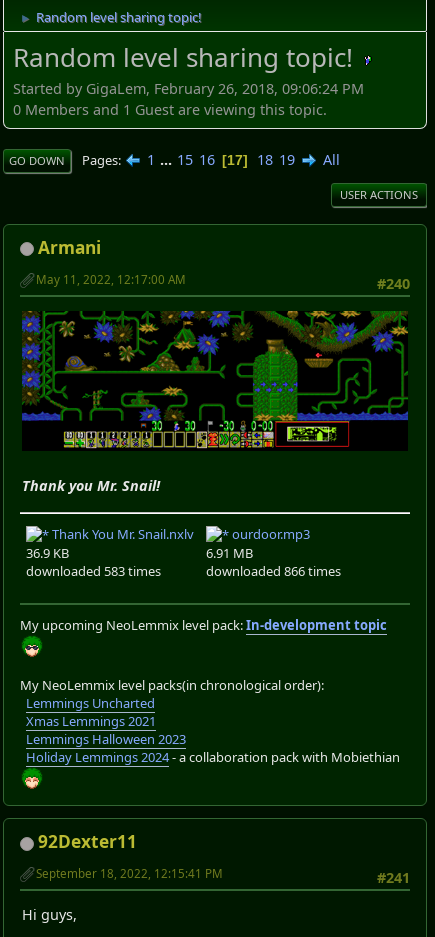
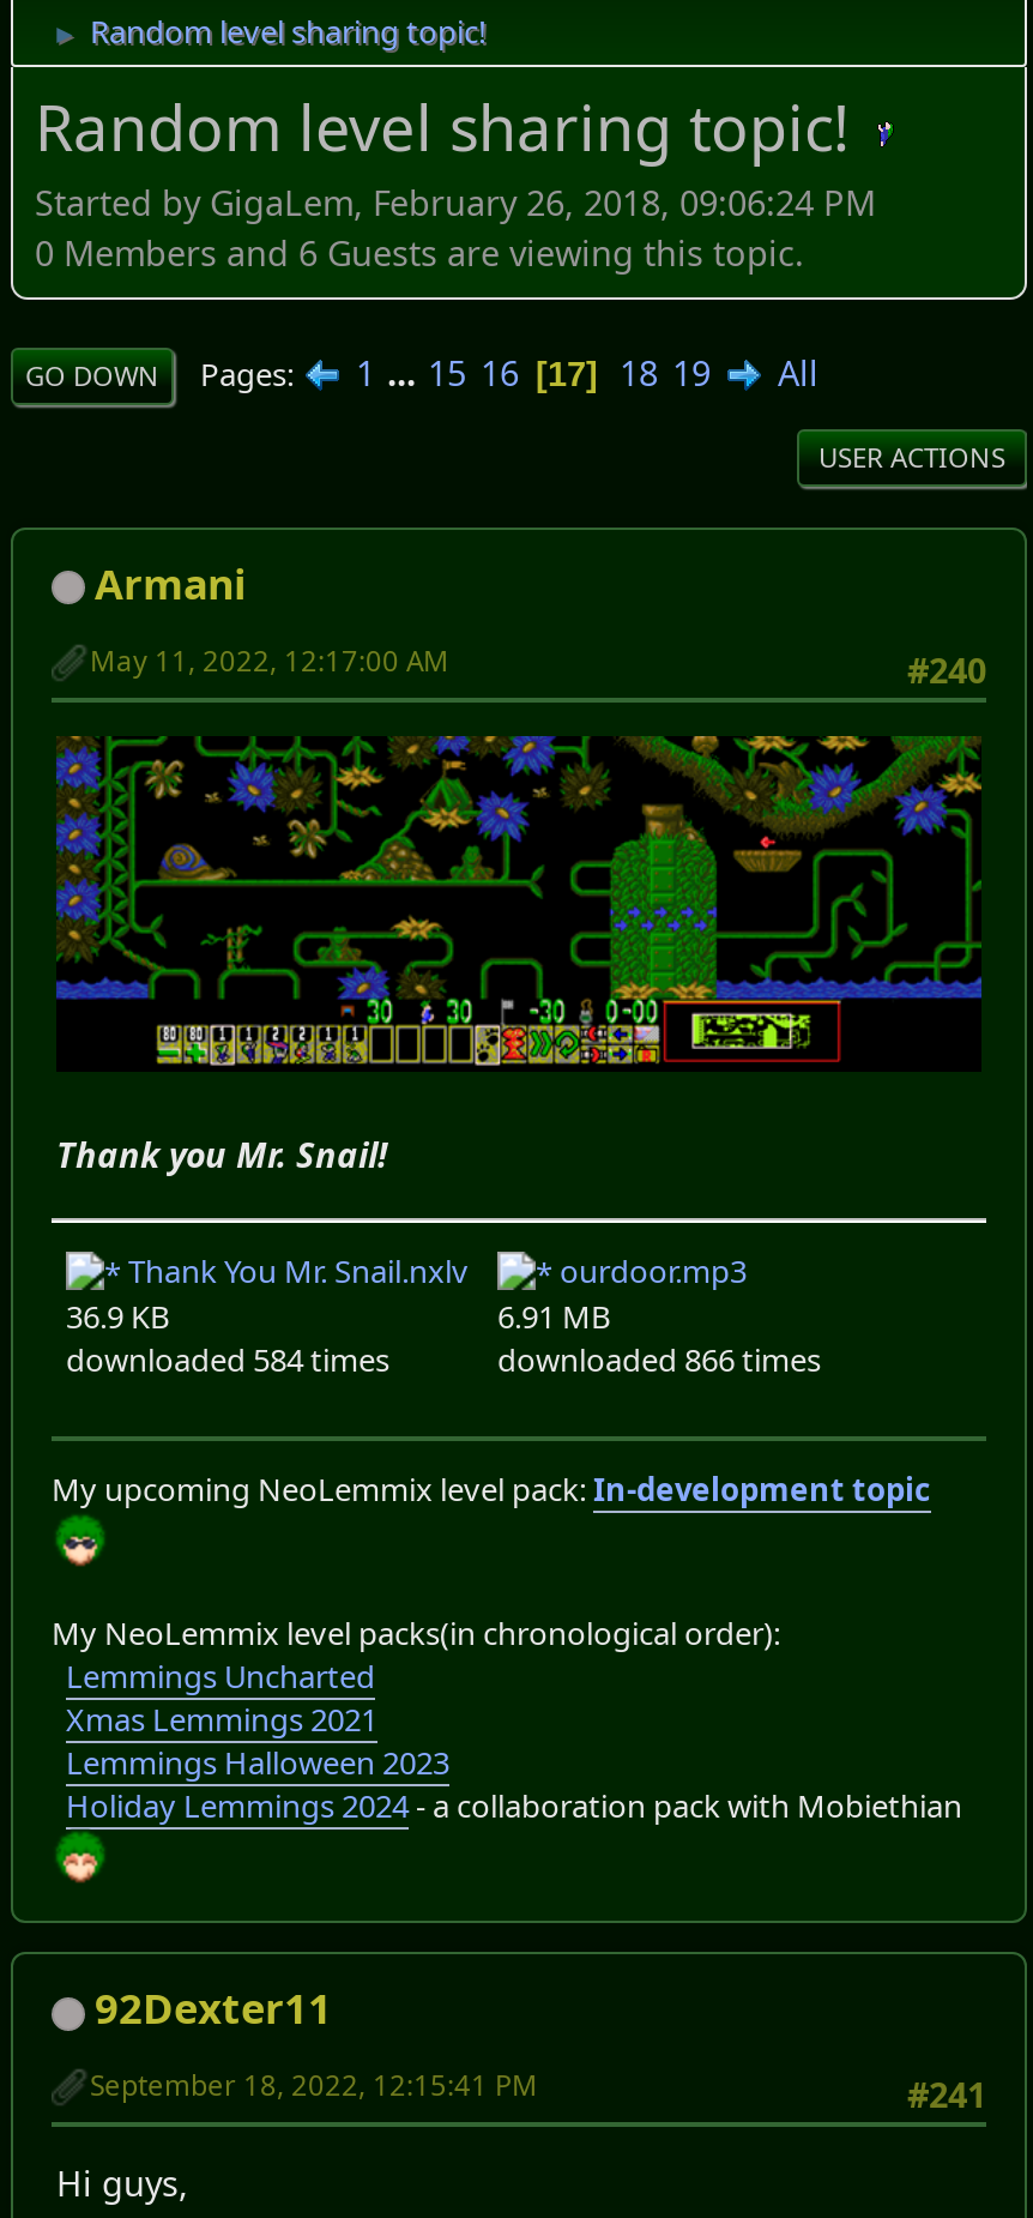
[13,100,327,119] 0 Members and 1 Guest are viewing this topic. -> [35,230,804,276] 0 Members and 6 Guests are viewing this topic.
[26,562,161,580] downloaded 583 times -> [66,1339,389,1382] downloaded 584 times

